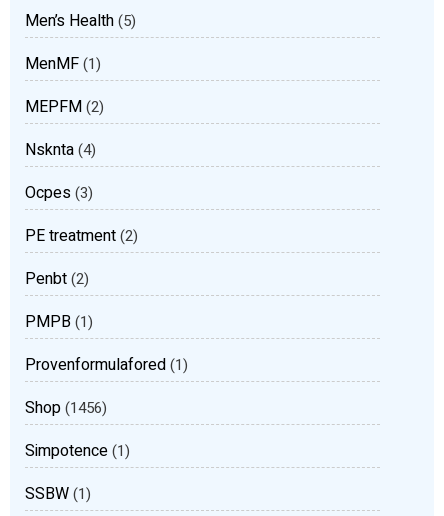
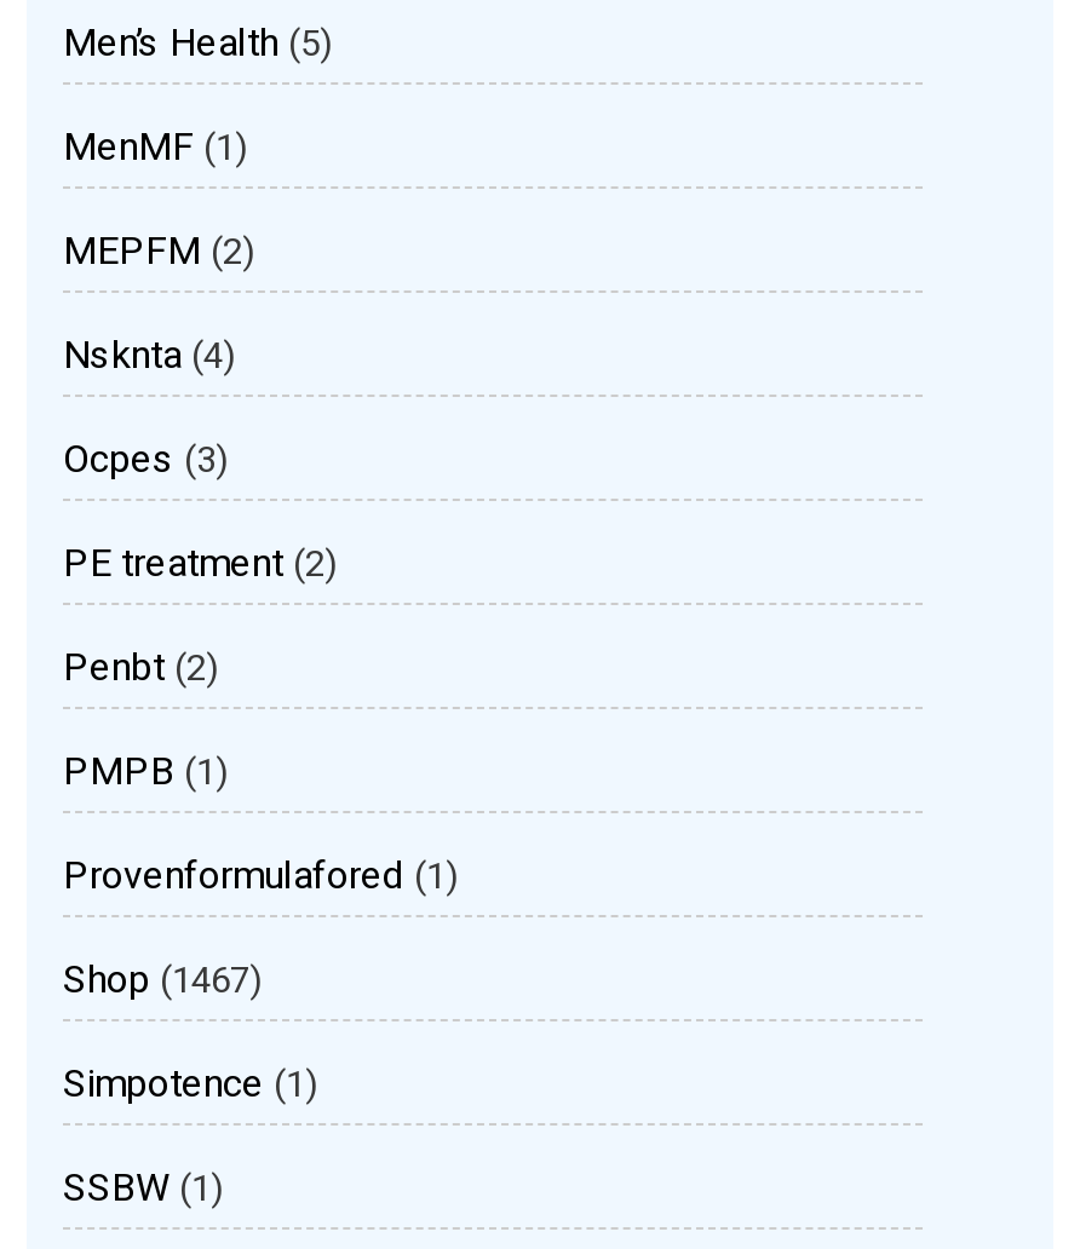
[25,396,107,420] Shop (1456) -> [63,951,262,1009] Shop (1467)

